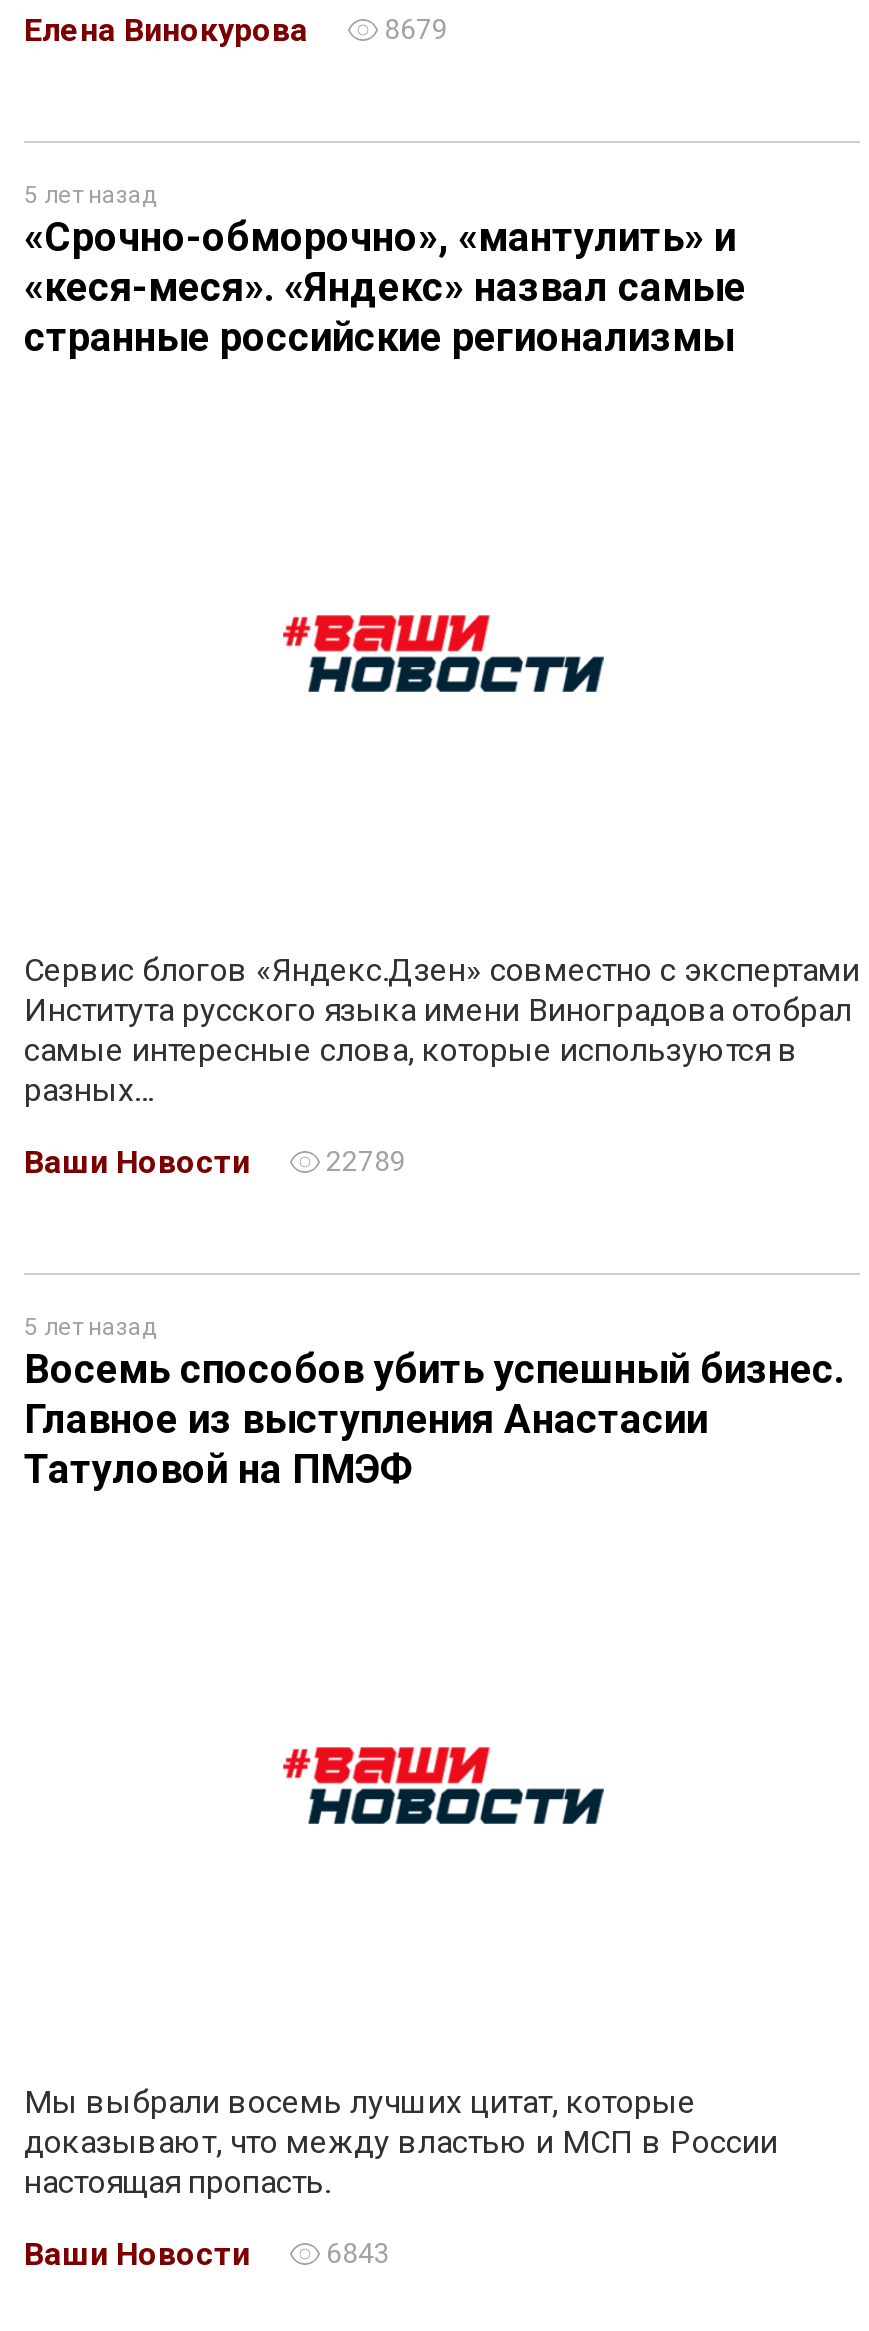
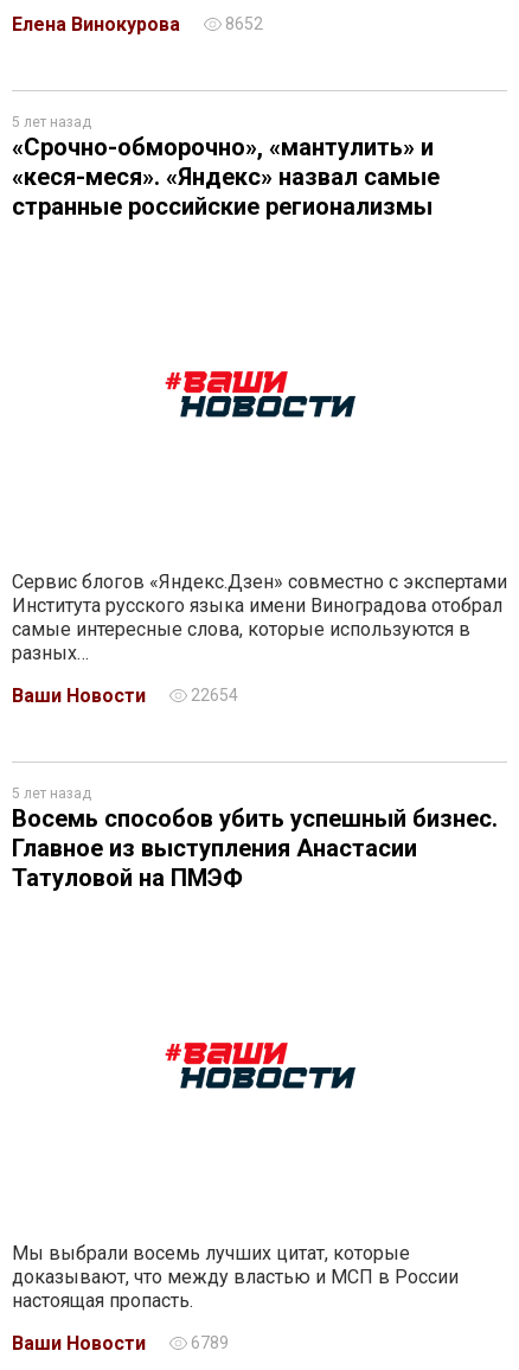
[384,14,448,46] 8679 -> [225,15,263,34] 8652
[326,1146,406,1178] 22789 -> [191,686,238,705] 22654
[326,2238,390,2270] 6843 -> [191,1334,229,1353] 6789

